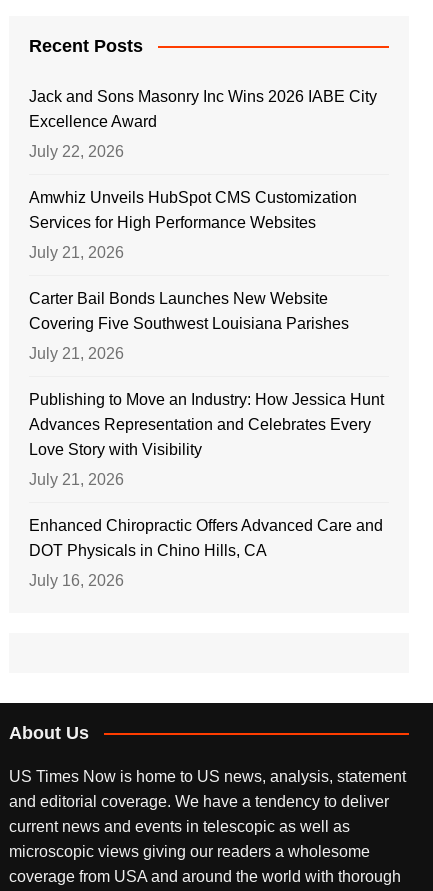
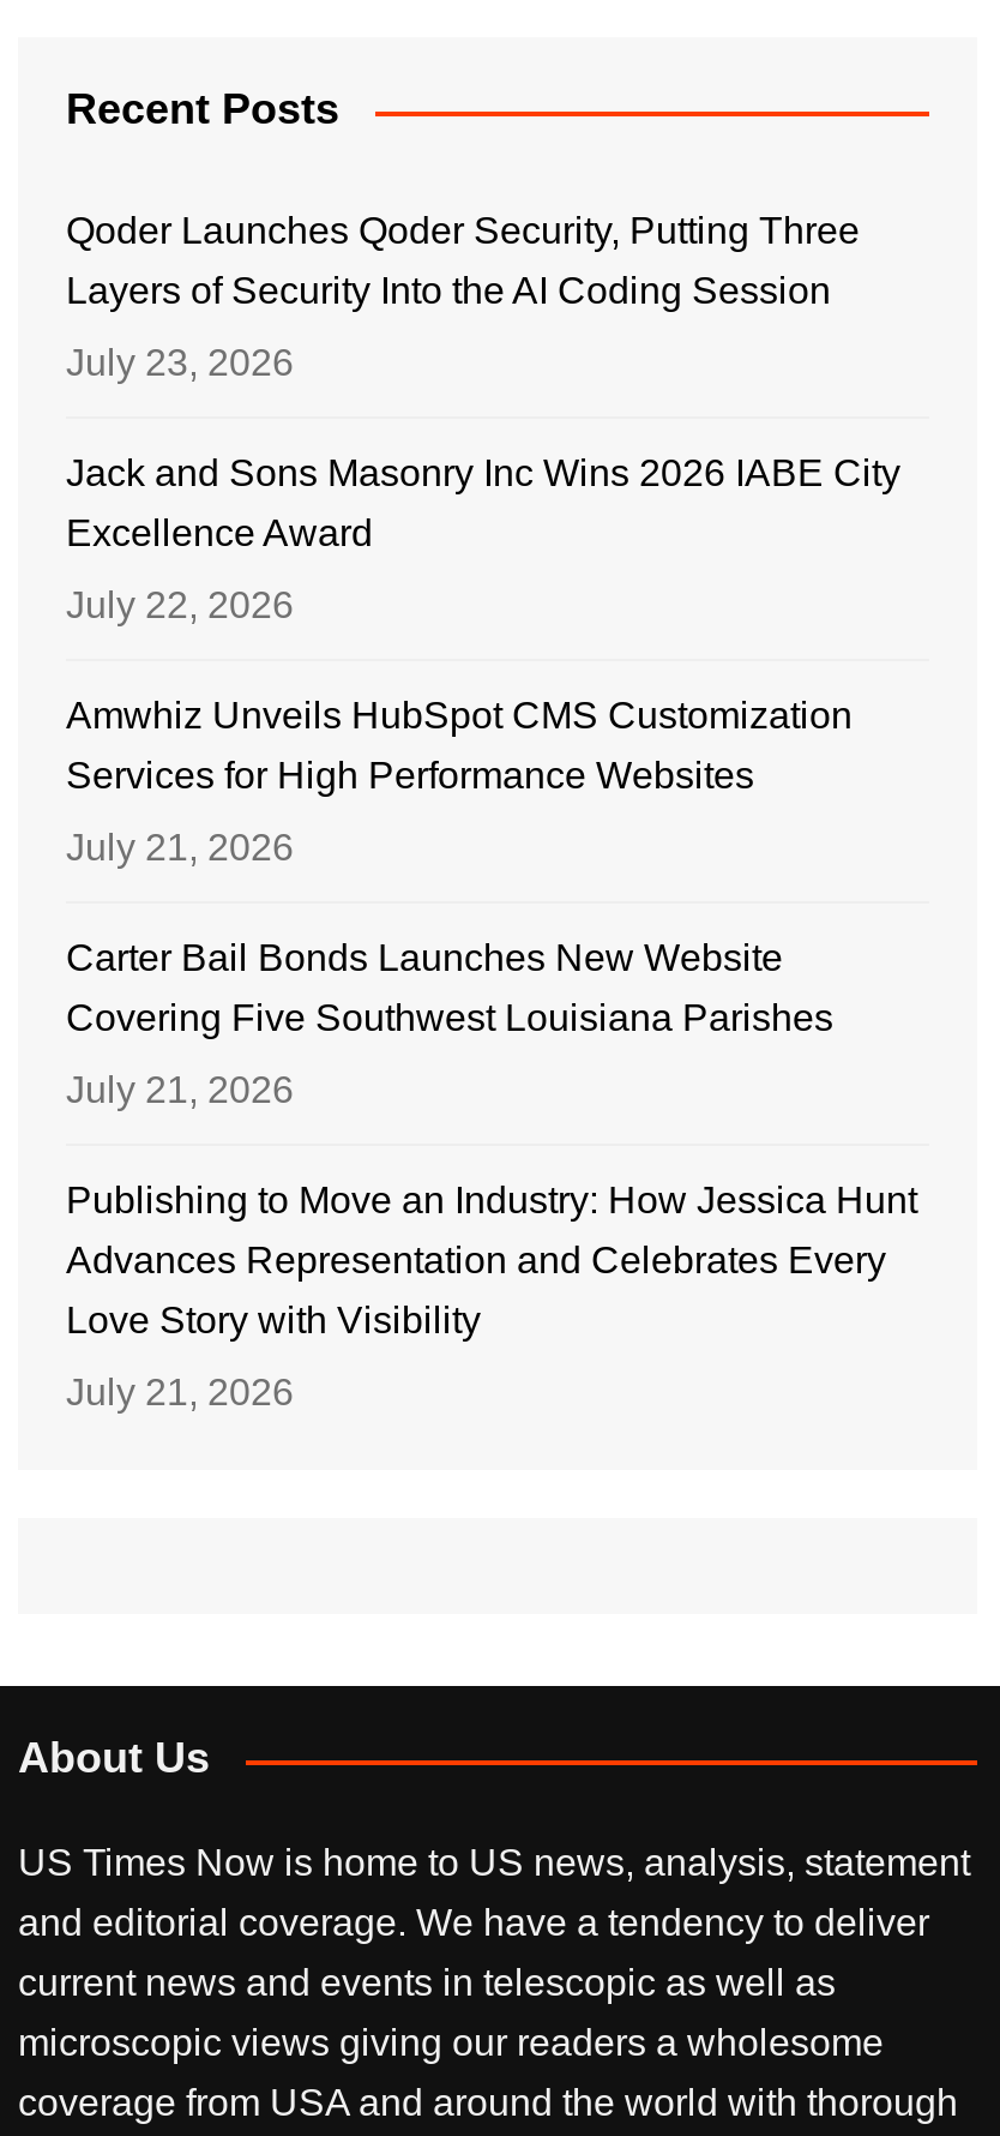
none -> [66,210,860,383] Qoder Launches Qoder Security, Putting Three | Layers of Security Into the AI Coding Session | July 23, 2026
moved [29,88,384,488] -> [66,452,917,1412]: Jack and Sons Masonry Inc Wins 2026 IABE City | Excellence Award | July 22, 2026 | ... | Love Story with Visibility | July 21, 2026
[29,517,383,589] Enhanced Chiropractic Offers Advanced Care and | DOT Physicals in Chino Hills, CA | July 16, 2026 -> none

